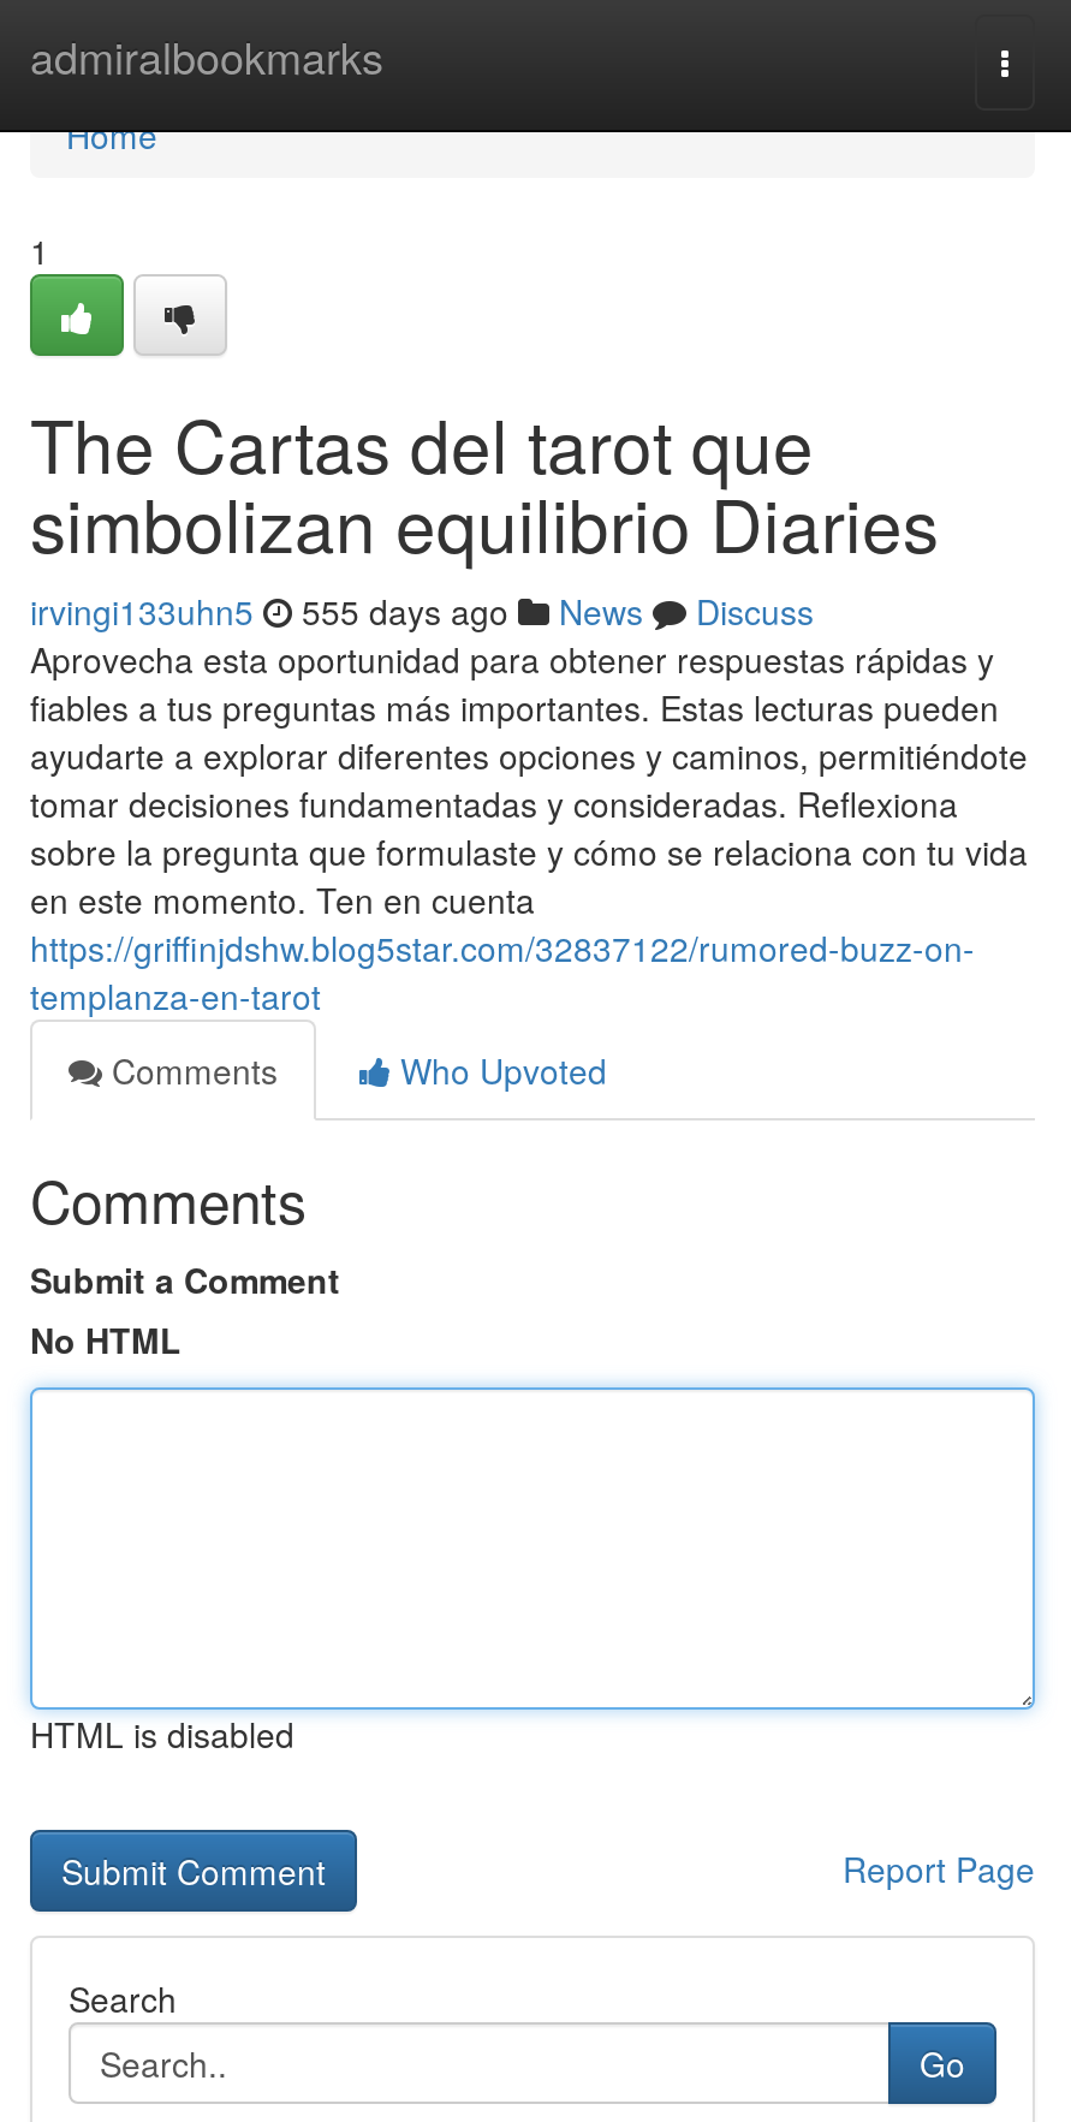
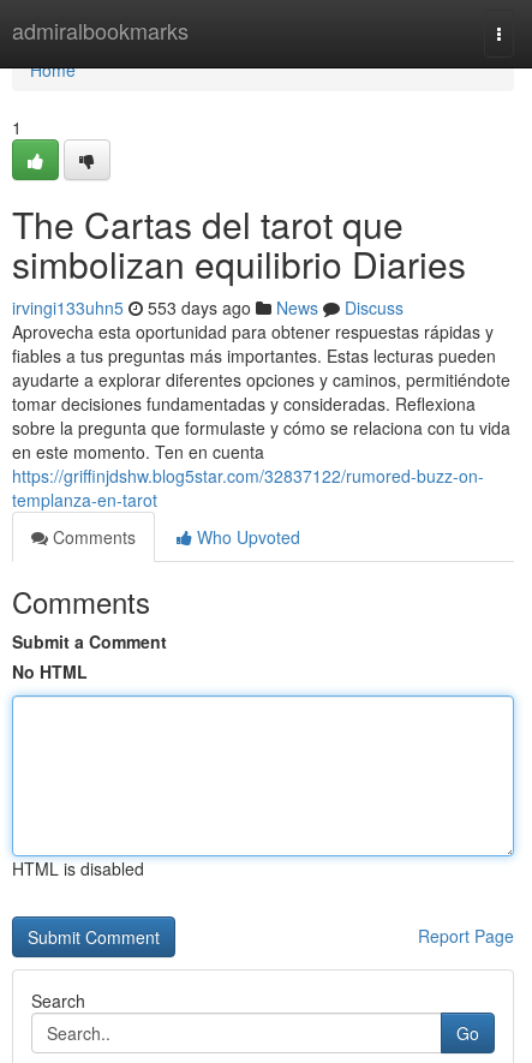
[30,587,814,635] irvingi133uhn5 555 days ago News Discuss -> [12,295,404,320] irvingi133uhn5 553 days ago News Discuss

